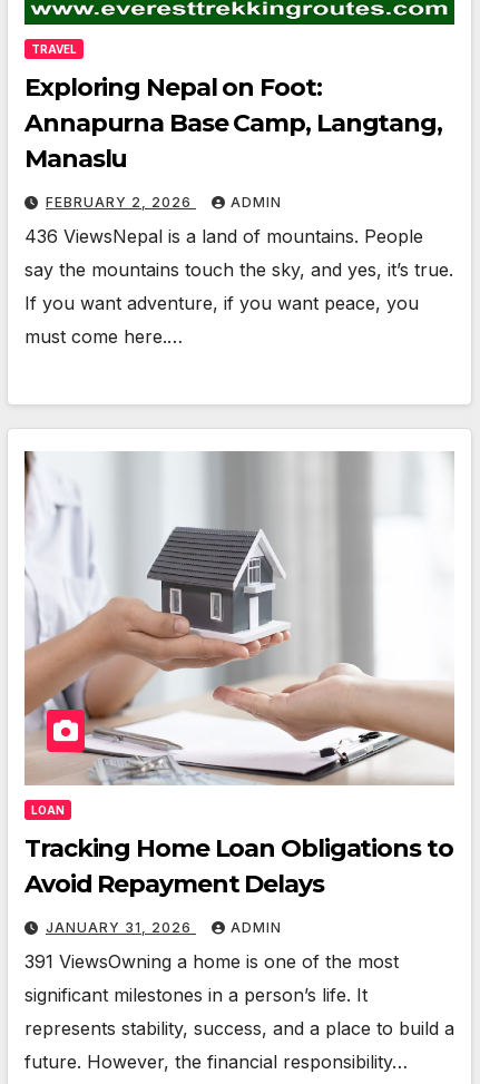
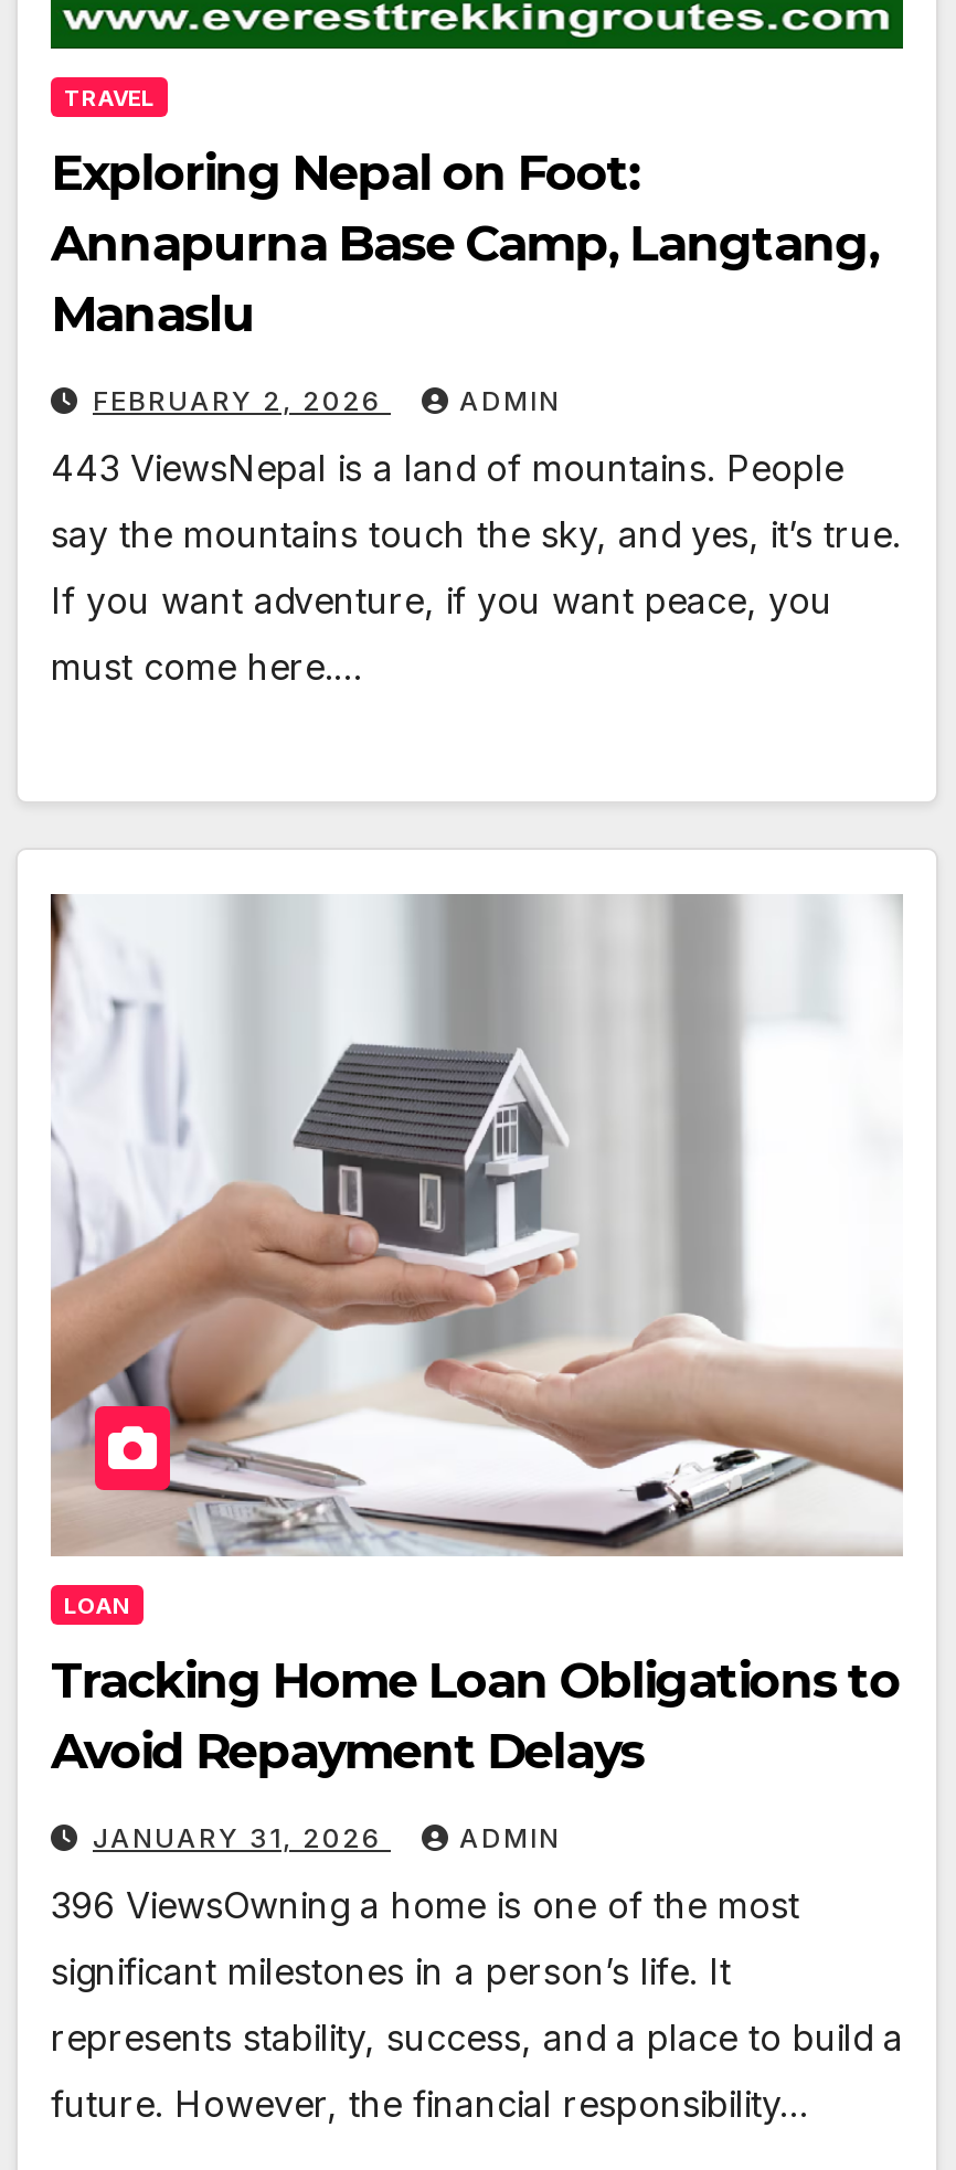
[25,225,423,248] 436 ViewsNepal is a land of mountains. People -> [51,447,843,491] 443 ViewsNepal is a land of mountains. People
[25,950,399,972] 391 ViewsOwning a home is one of the most -> [51,1883,799,1927] 396 ViewsOwning a home is one of the most

